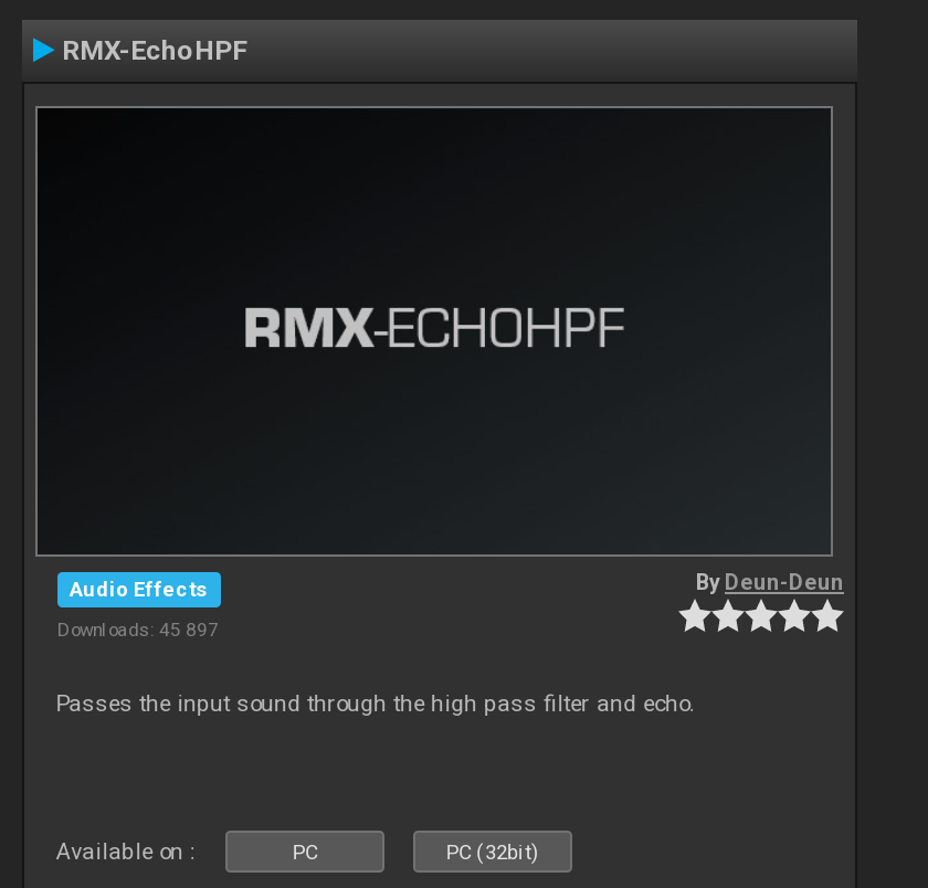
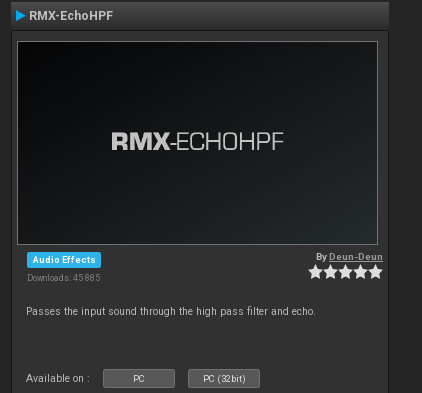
[57,618,219,640] Downloads: 45 897 -> [27,273,100,283] Downloads: 45 885

